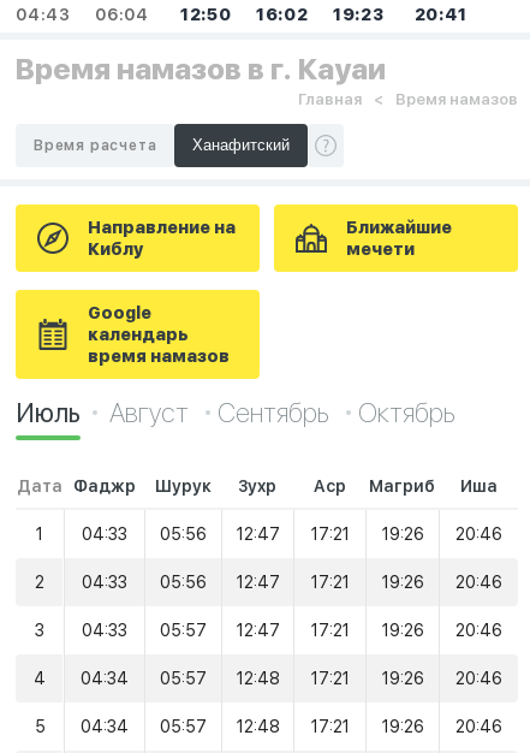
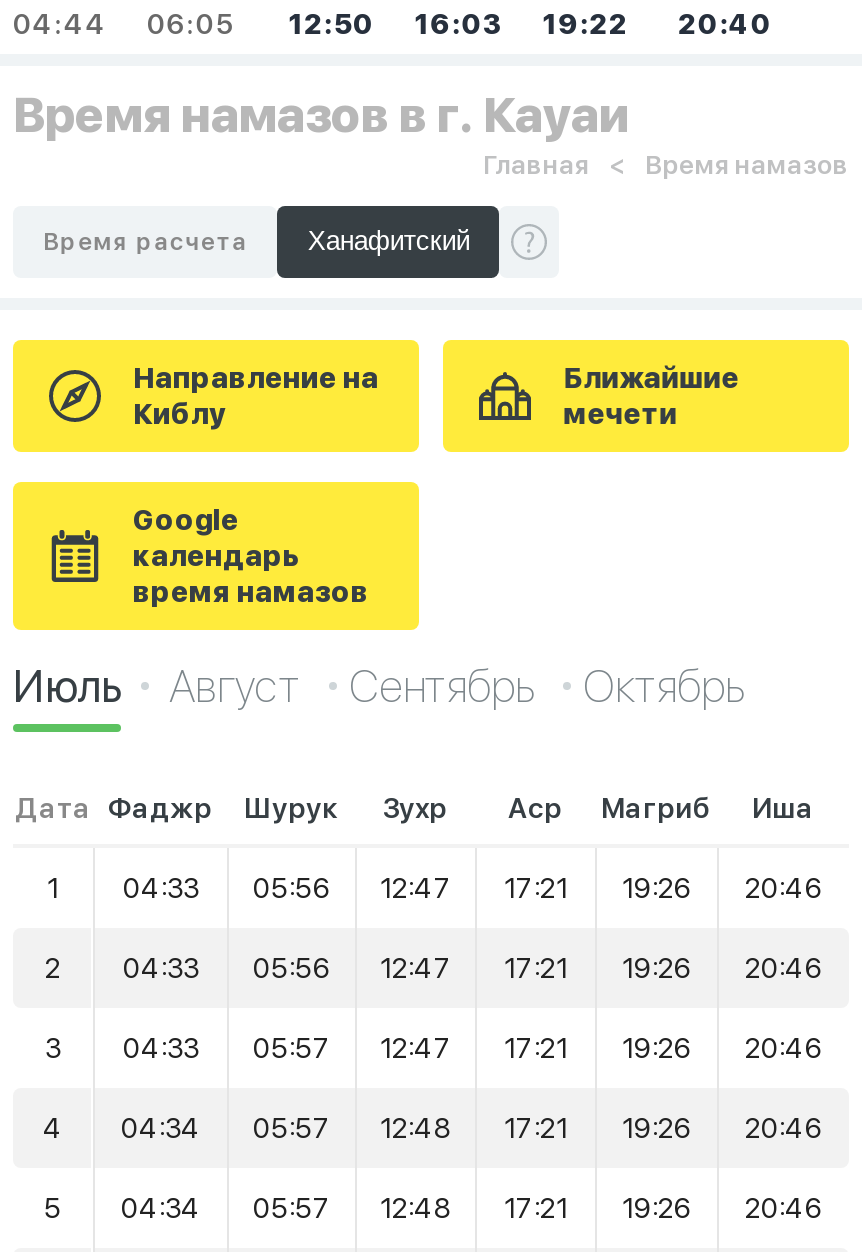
[16,5,71,24] 04:43 -> [13,8,107,40] 04:44
[95,5,149,24] 06:04 -> [147,8,233,40] 06:05
[256,5,309,24] 16:02 -> [415,8,503,40] 16:03
[333,5,384,24] 19:23 -> [543,8,629,40] 19:22
[414,5,467,24] 20:41 -> [678,8,772,40] 20:40

